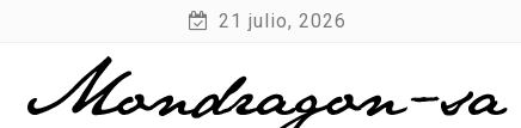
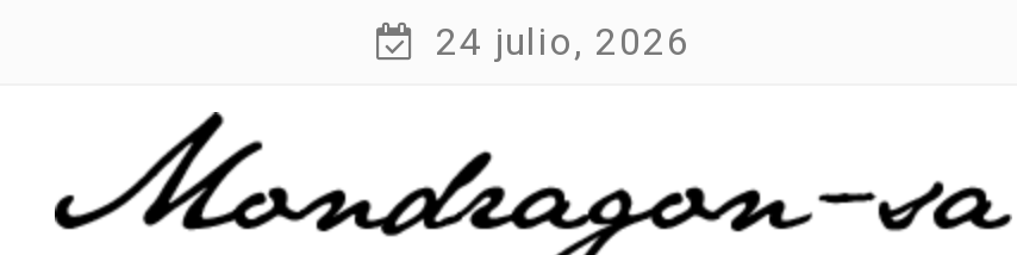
[213,10,347,32] 21 julio, 2026 -> [424,19,691,64] 24 julio, 2026

